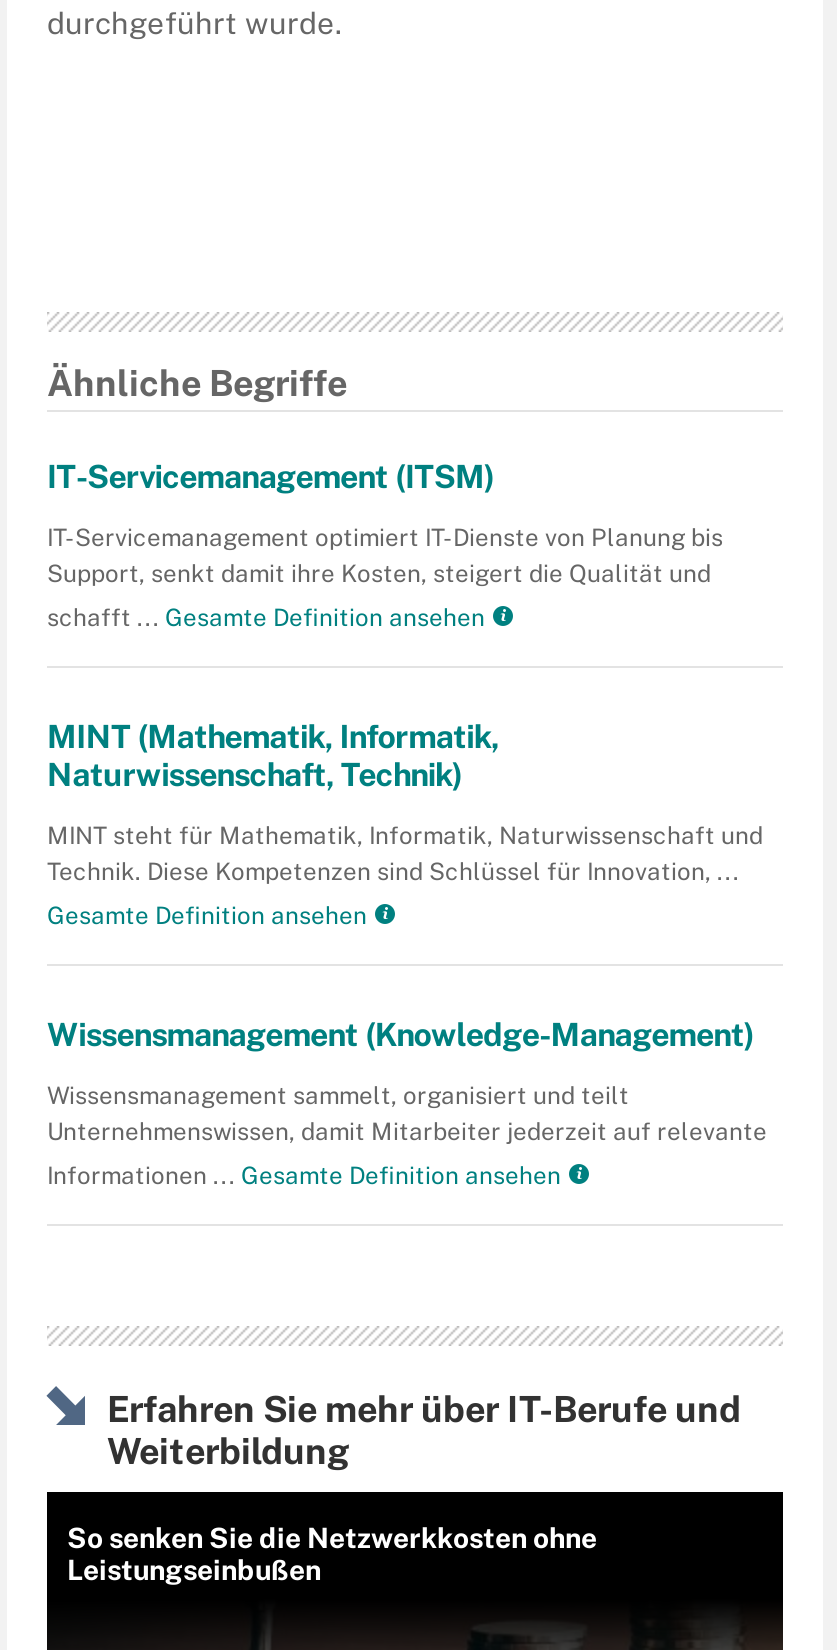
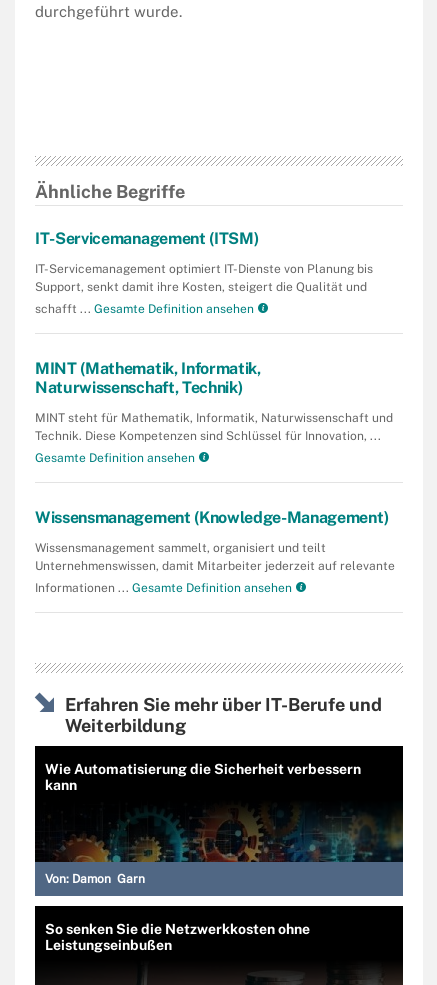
none -> [34,815,404,897] [image] | Von: Damon Garn
none -> [45,761,361,793] Wie Automatisierung die Sicherheit verbessern | kann

